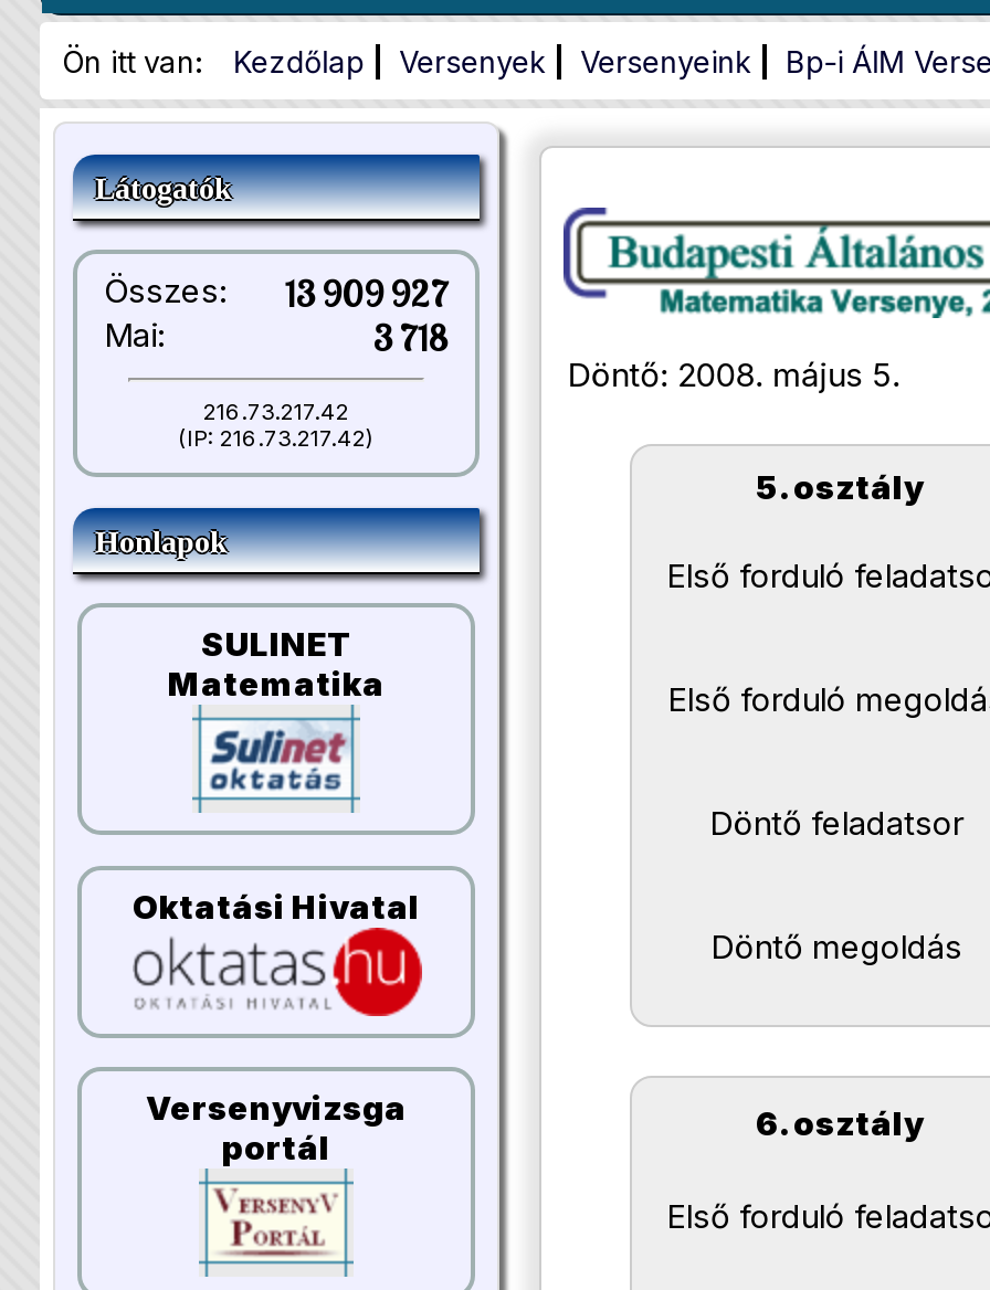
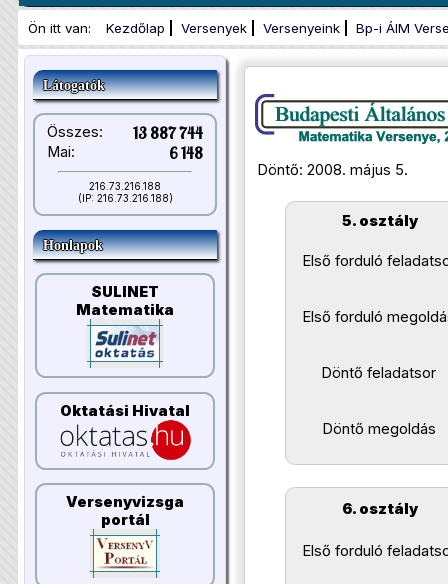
[104,272,449,317] Összes: 13 909 927 -> [47,123,203,143] Összes: 13 887 744
[373,317,449,361] 3 718 -> [169,143,203,163] 6 148
[203,398,349,424] 216.73.217.42 -> [89,180,161,192] 216.73.216.188
[178,424,375,451] (IP: 216.73.217.42) -> [77,192,172,204] (IP: 216.73.216.188)

